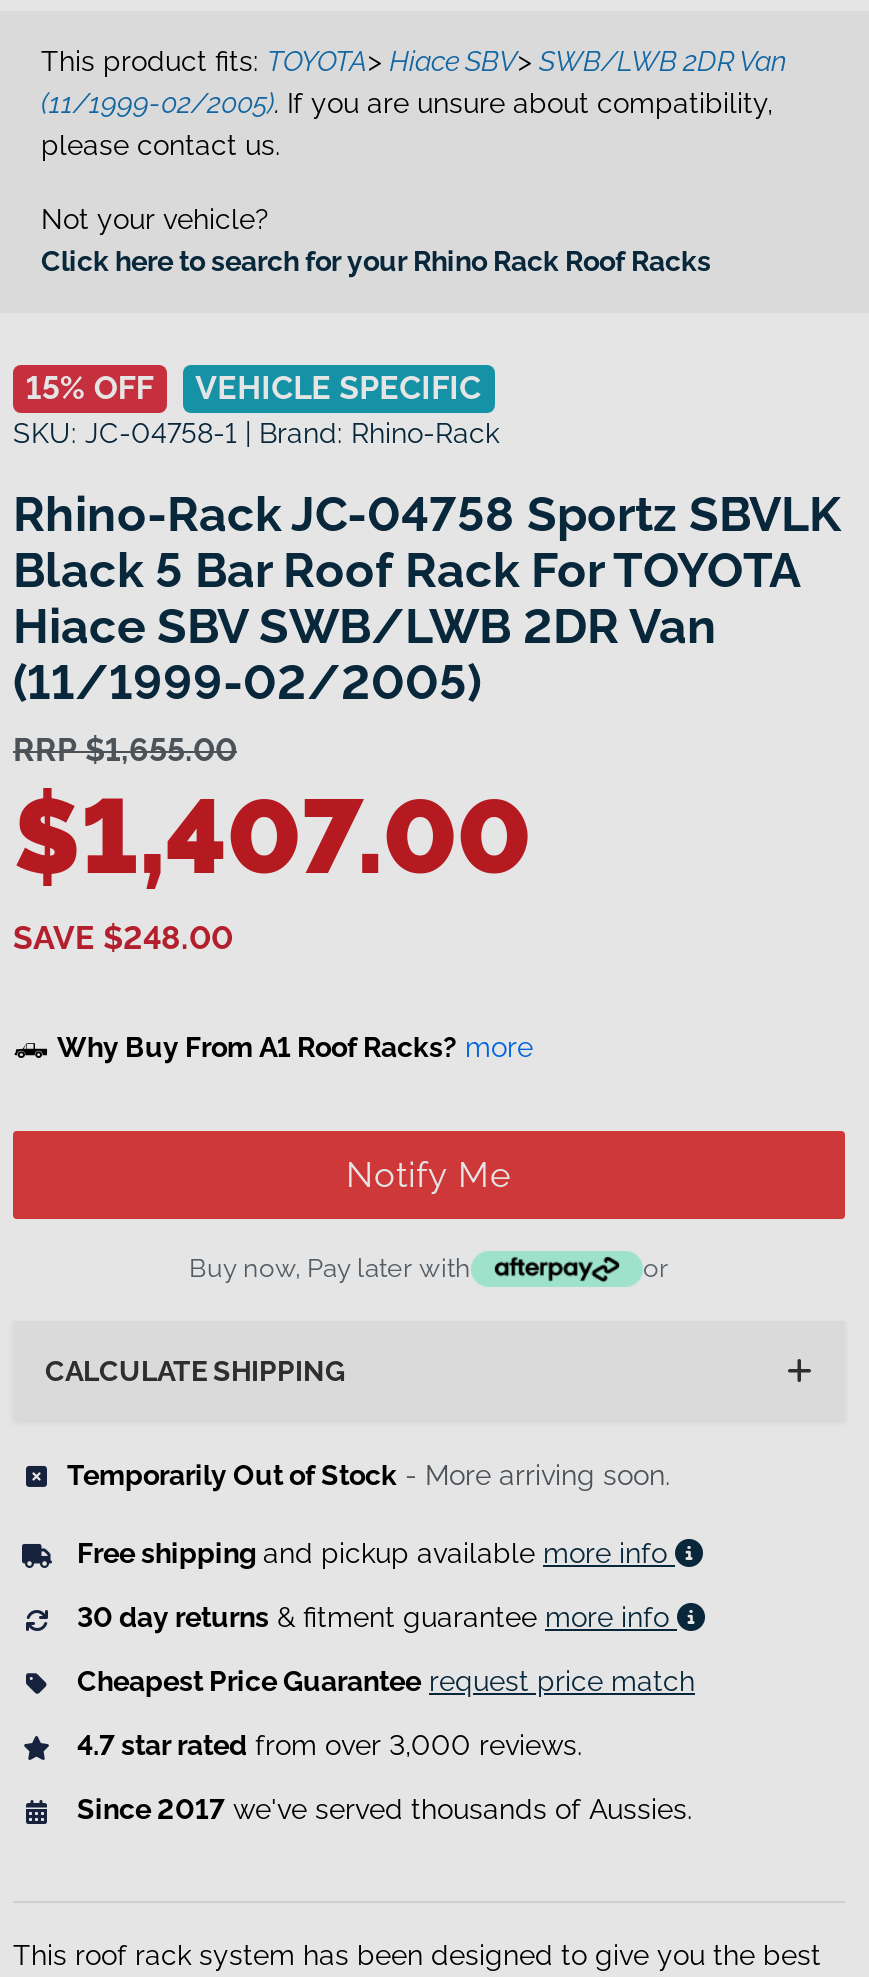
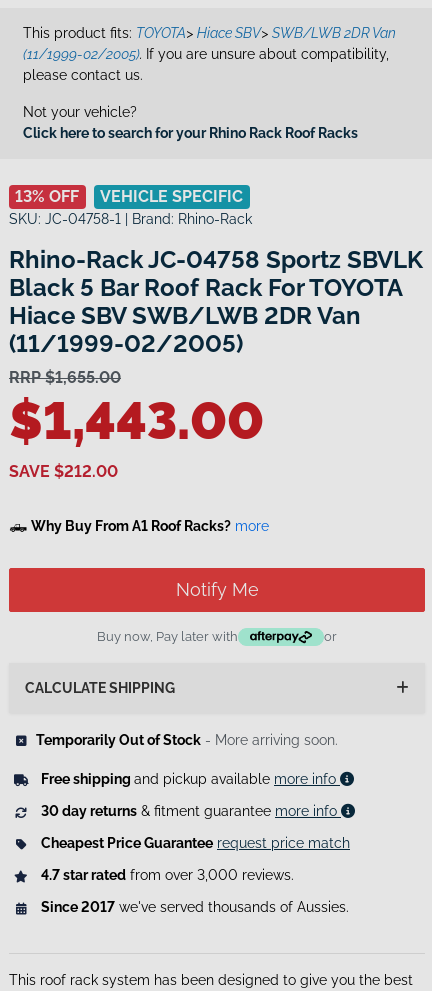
[26,368,481,406] 15% OFF VEHICLE SPECIFIC -> [15,187,243,206] 13% OFF VEHICLE SPECIFIC
[13,774,531,896] $1,407.00 -> [9,390,264,451] $1,443.00
[13,918,233,956] SAVE $248.00 -> [9,462,118,481] SAVE $212.00

